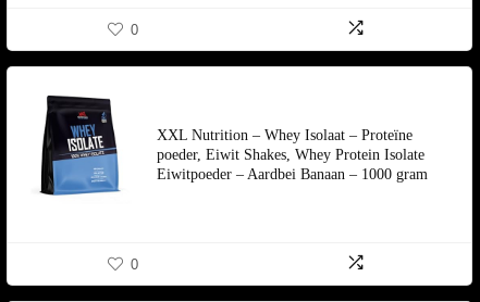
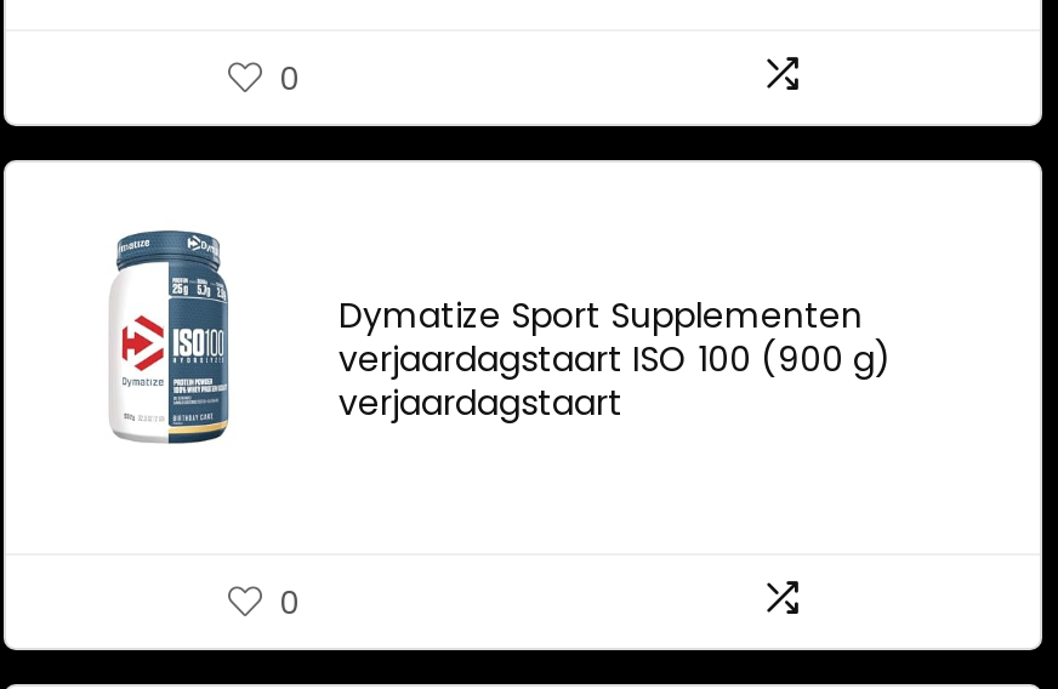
[39,95,428,197] [image] | XXL Nutrition – Whey Isolaat – Proteïne | poeder, Eiwit Shakes, Whey Protein Isolate | Eiwitpoeder – Aardbei Banaan – 1000 gram -> [79,221,892,446] [image] | Dymatize Sport Supplementen | verjaardagstaart ISO 100 (900 g) | verjaardagstaart

